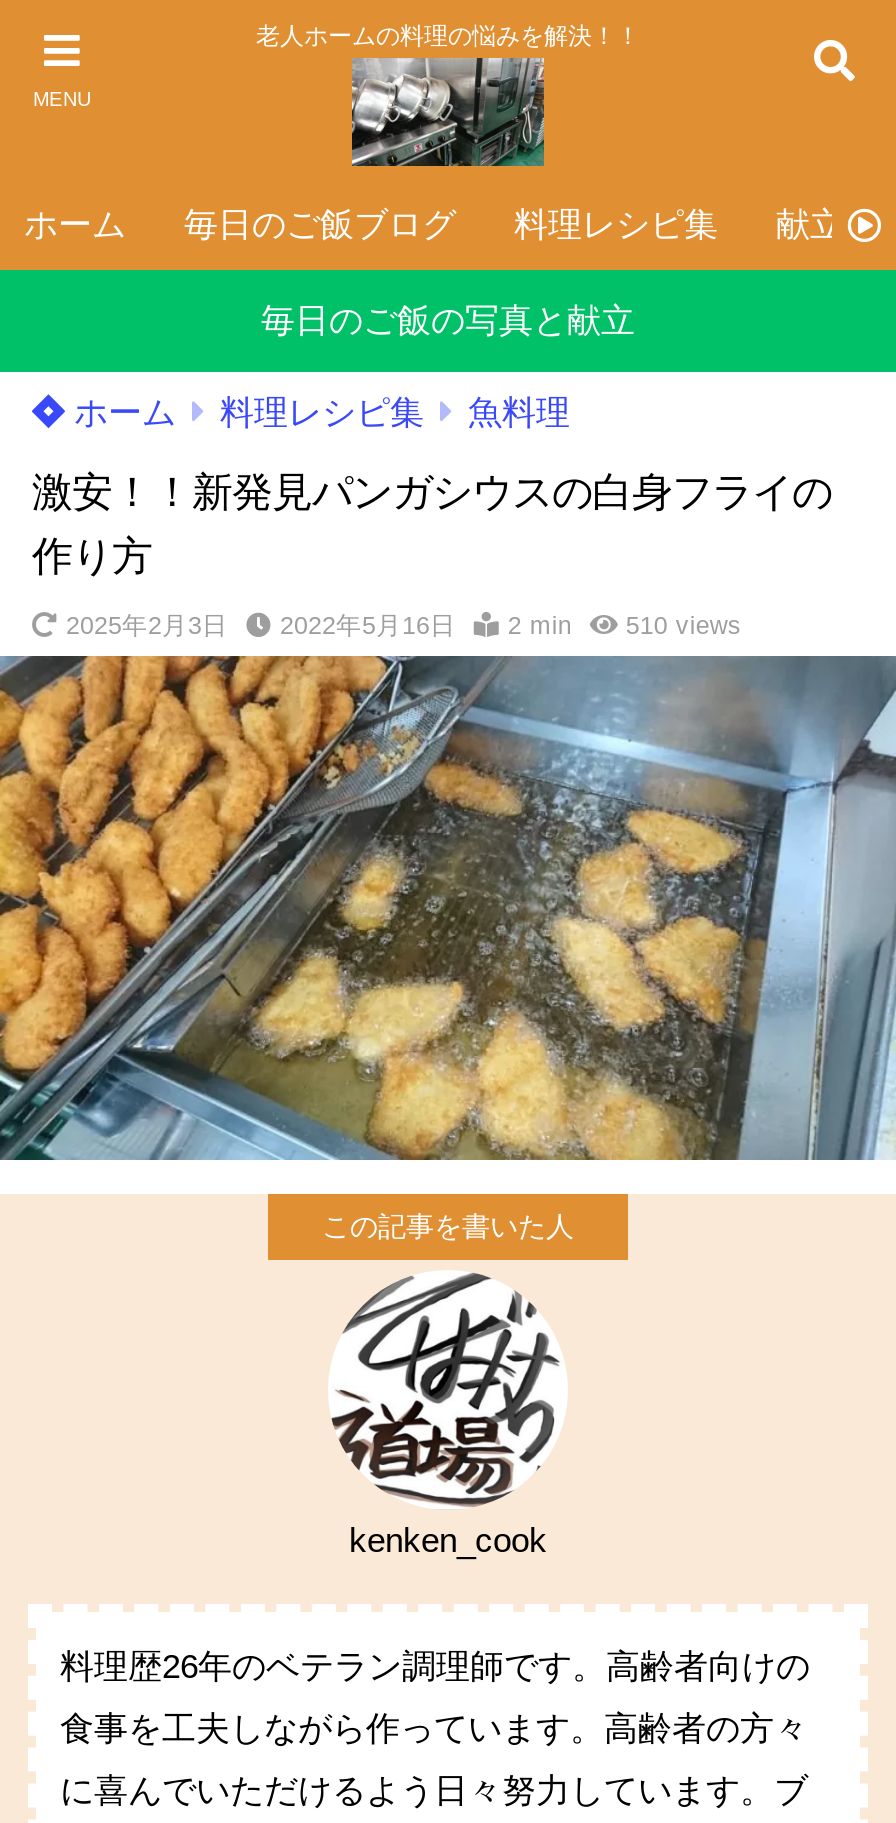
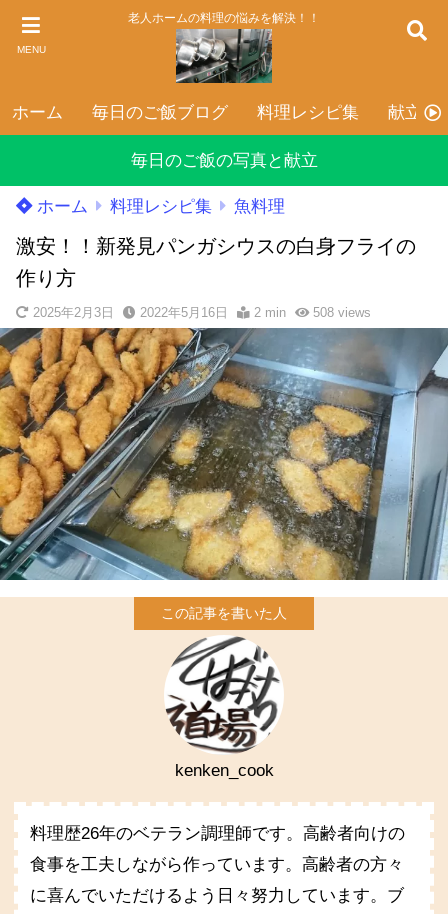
[66,612,742,640] 2025年2月3日 2022年5月16日 2 min 510 views -> [33,306,371,320] 2025年2月3日 2022年5月16日 2 min 508 views

